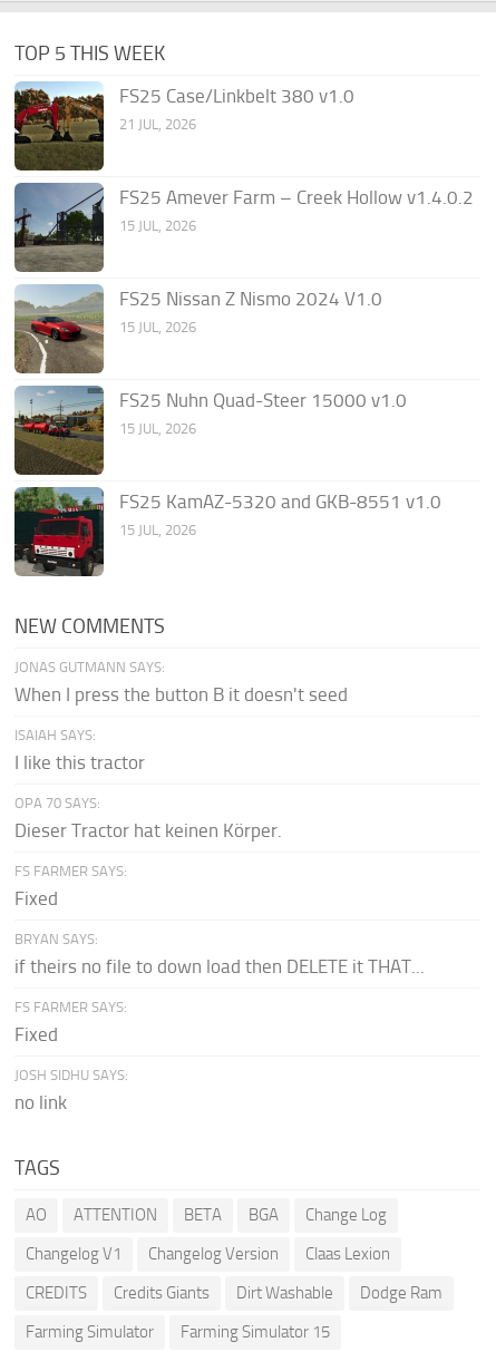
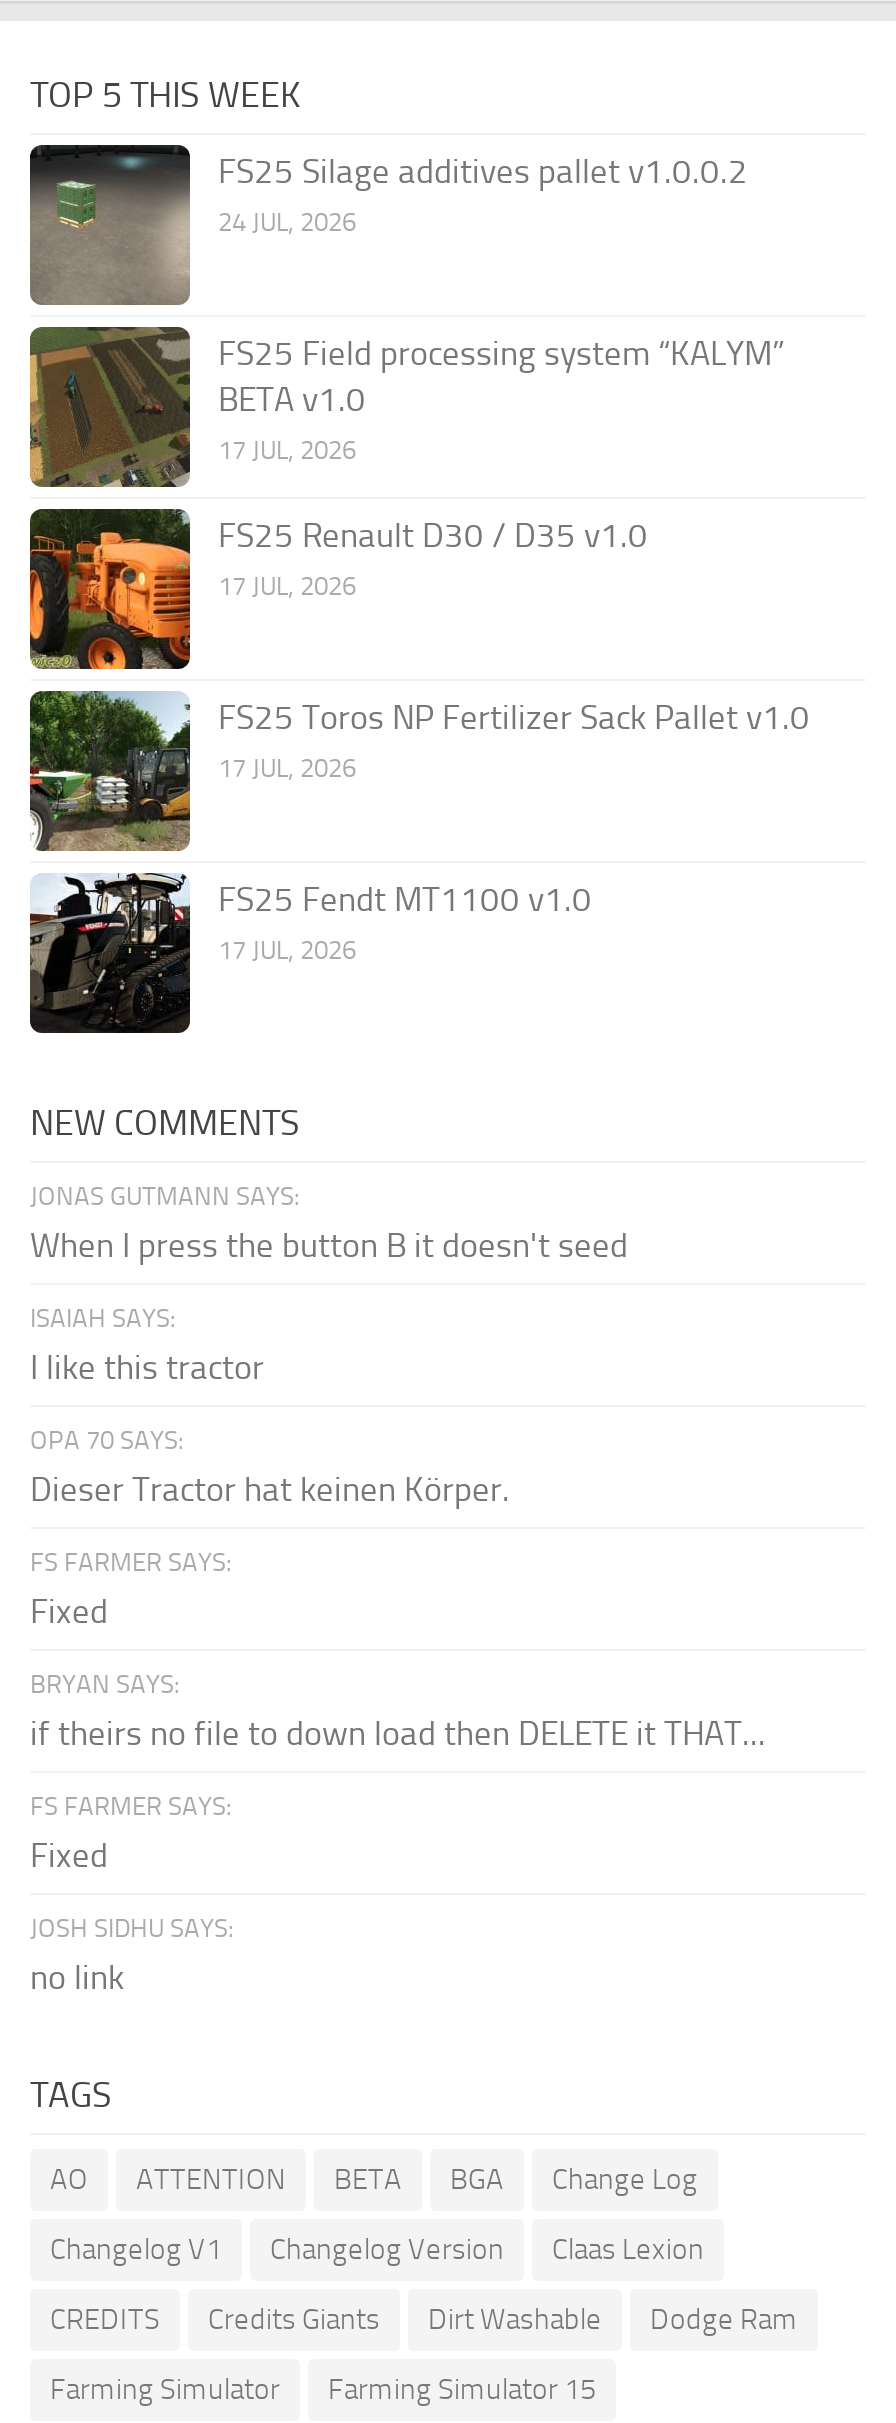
[13,80,354,171] [image] | FS25 Case/Linkbelt 380 v1.0 | 21 JUL, 2026 -> [28,142,748,304] [image] | FS25 Silage additives pallet v1.0.0.2 | 24 JUL, 2026
[13,183,474,272] [image] | FS25 Amever Farm – Creek Hollow v1.4.0.2 | 15 JUL, 2026 -> [28,326,784,488] [image] | FS25 Field processing system “KALYM” | BETA v1.0 | 17 JUL, 2026
[13,283,382,375] [image] | FS25 Nissan Z Nismo 2024 V1.0 | 15 JUL, 2026 -> [28,506,648,672] [image] | FS25 Renault D30 / D35 v1.0 | 17 JUL, 2026
[13,386,407,476] [image] | FS25 Nuhn Quad-Steer 15000 v1.0 | 15 JUL, 2026 -> [28,690,810,852] [image] | FS25 Toros NP Fertilizer Sack Pallet v1.0 | 17 JUL, 2026
[13,486,441,577] [image] | FS25 KamAZ-5320 and GKB-8551 v1.0 | 15 JUL, 2026 -> [28,872,592,1036] [image] | FS25 Fendt MT1100 v1.0 | 17 JUL, 2026

